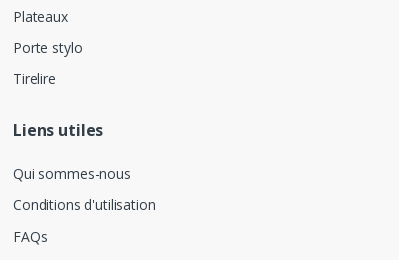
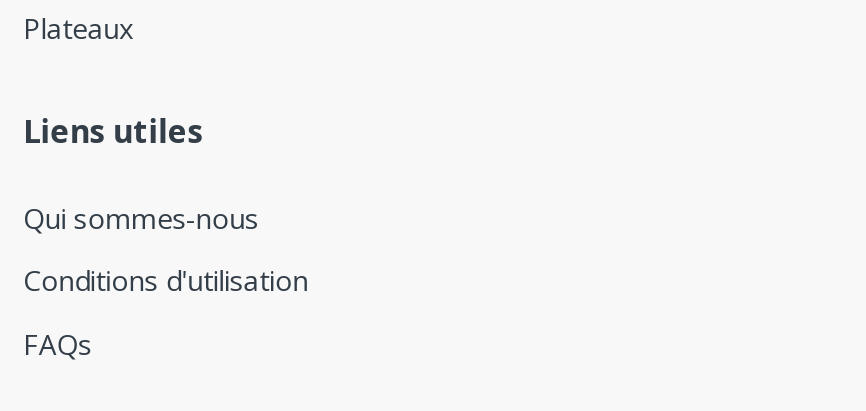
[13,38,82,88] Porte stylo | Tirelire -> none

